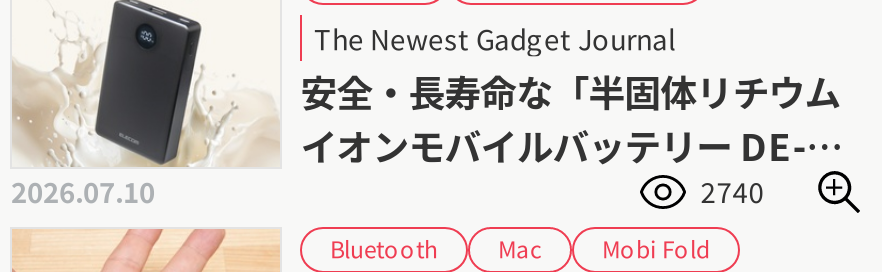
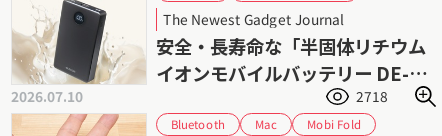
[701,171,765,211] 2740 -> [356,86,388,106] 2718

